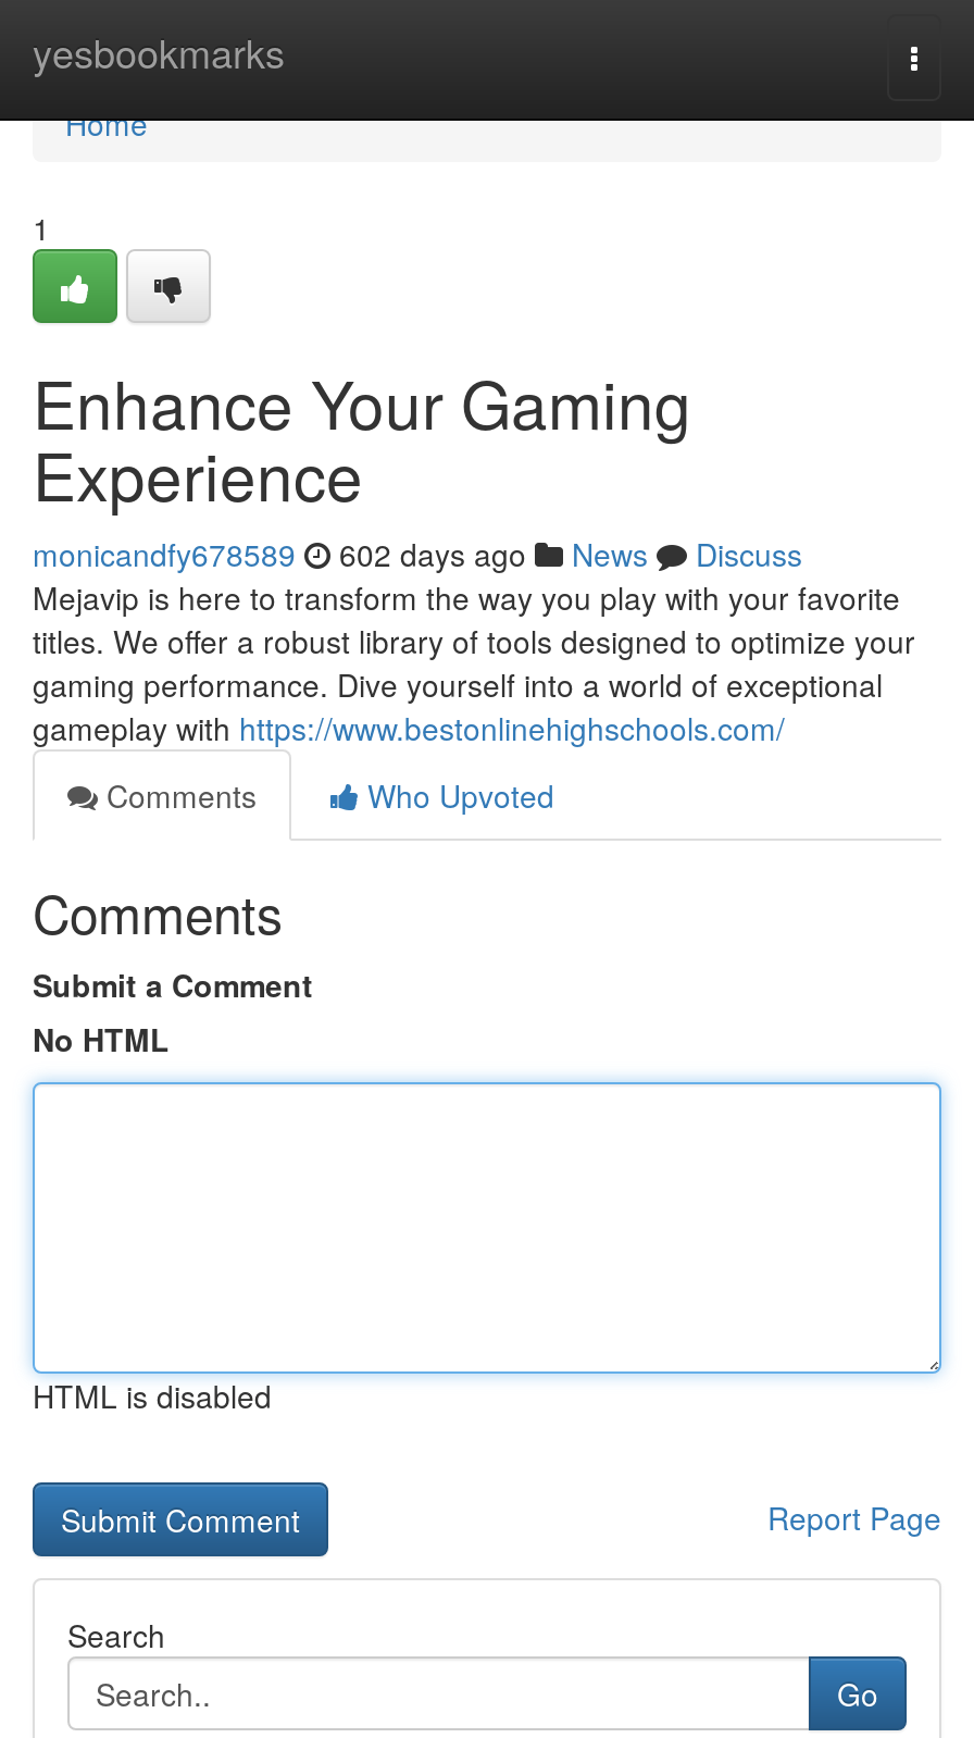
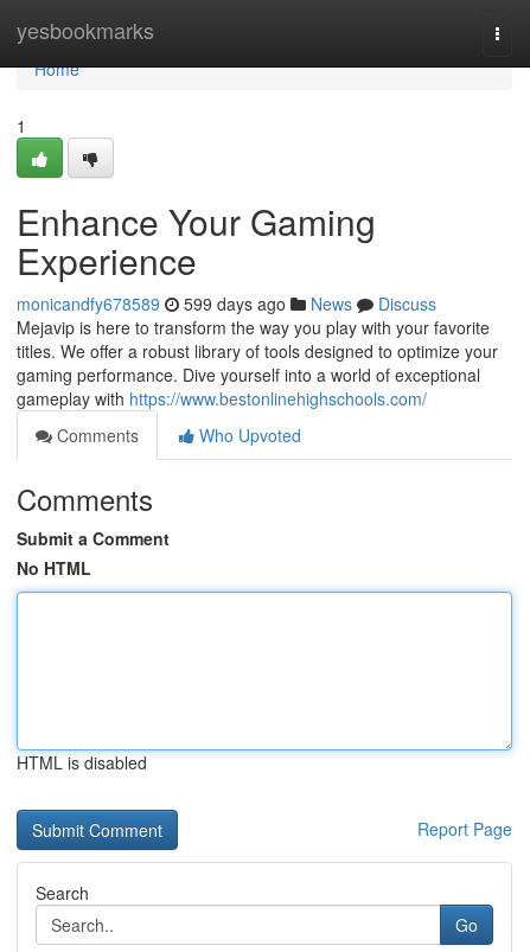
[33,532,802,575] monicandfy678589 602 days ago News Discuss -> [17,292,436,315] monicandfy678589 599 days ago News Discuss

